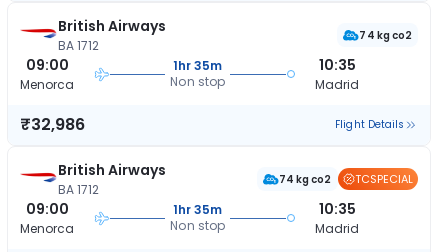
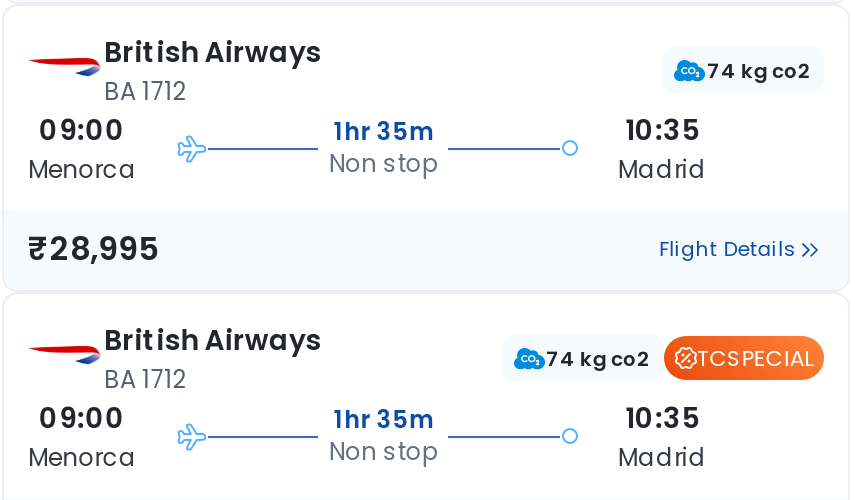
[20,113,85,136] ₹32,986 -> [28,226,158,272] ₹28,995

